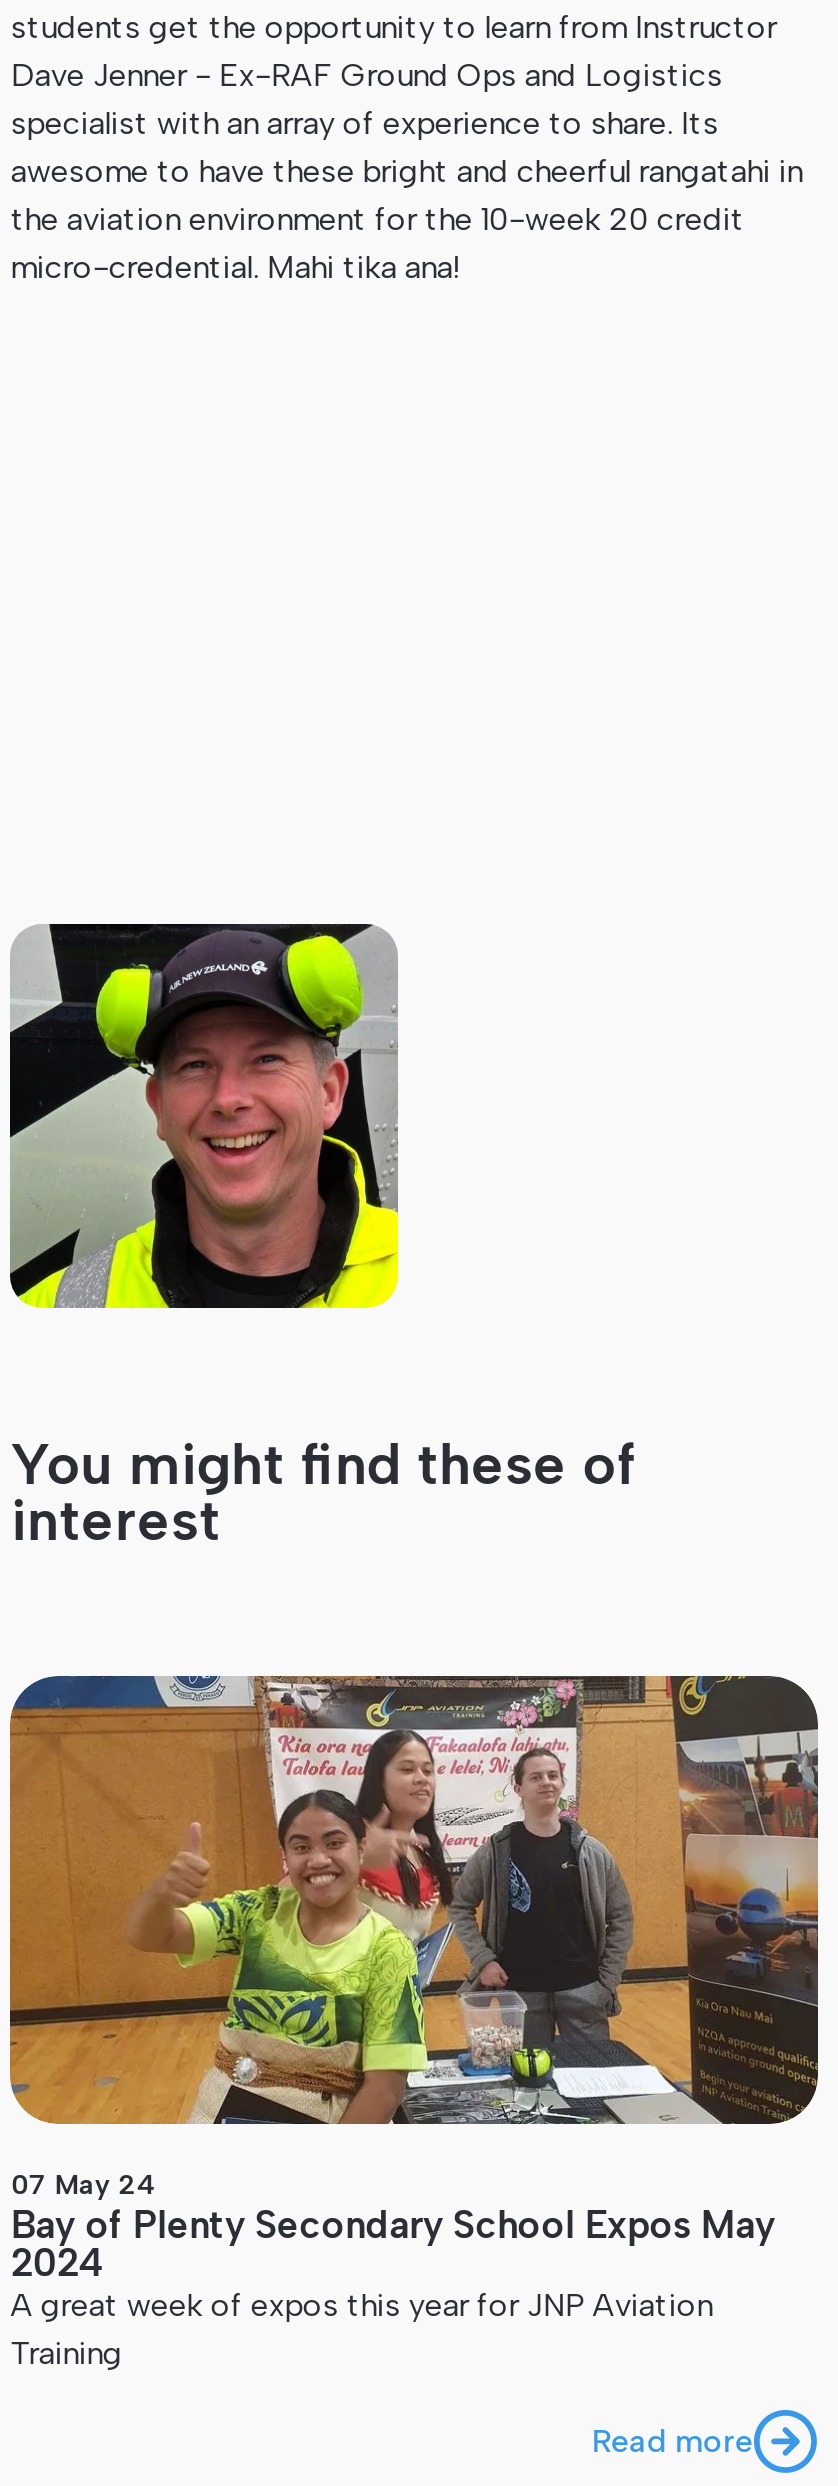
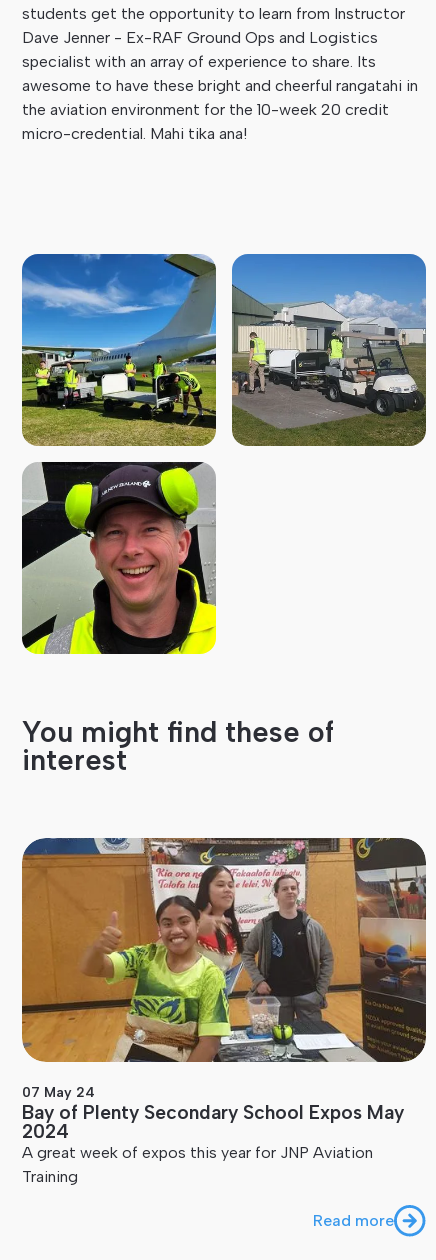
none -> [21,253,217,447] [image]
none -> [231,253,427,447] [image]

